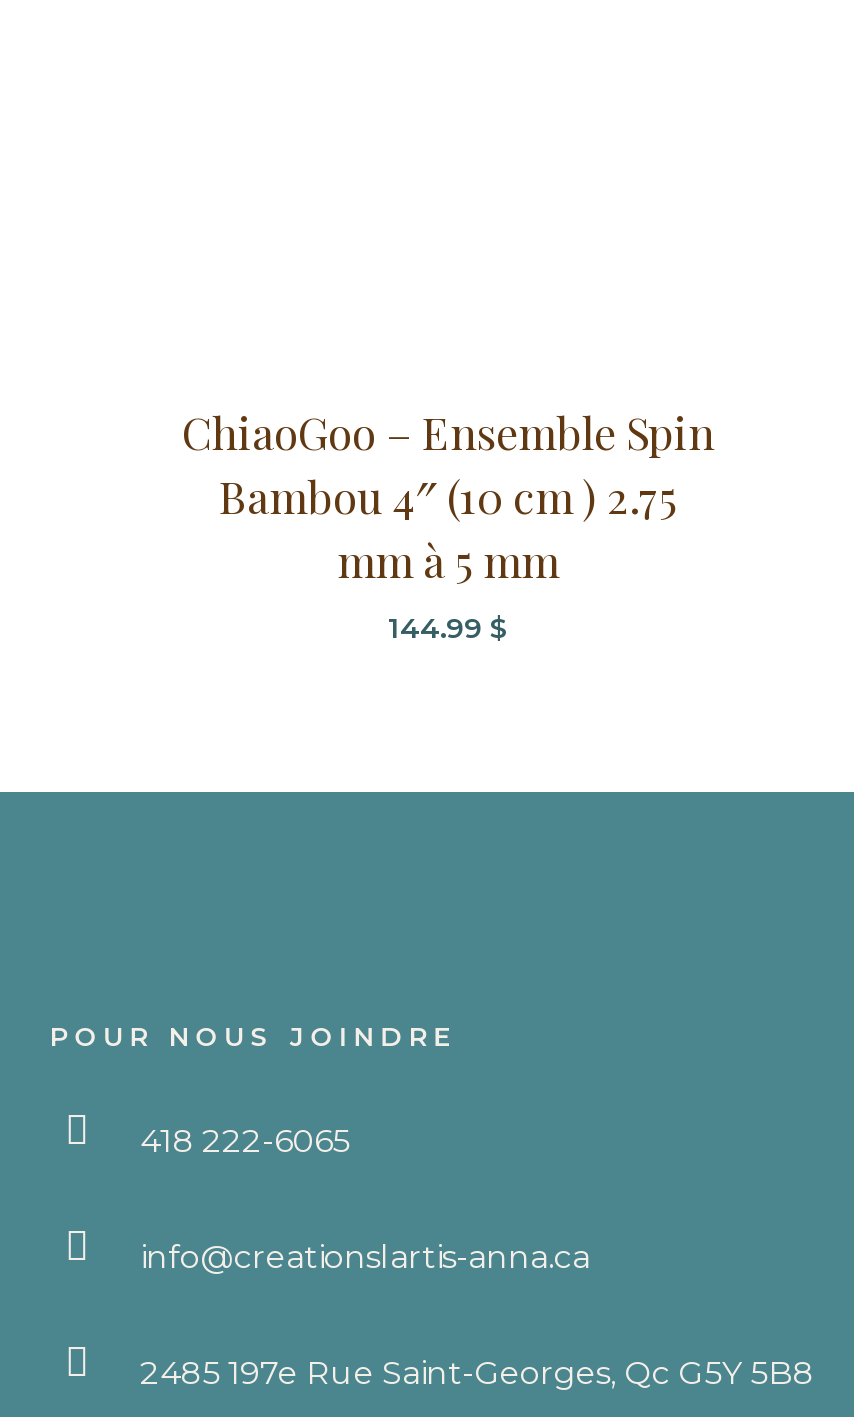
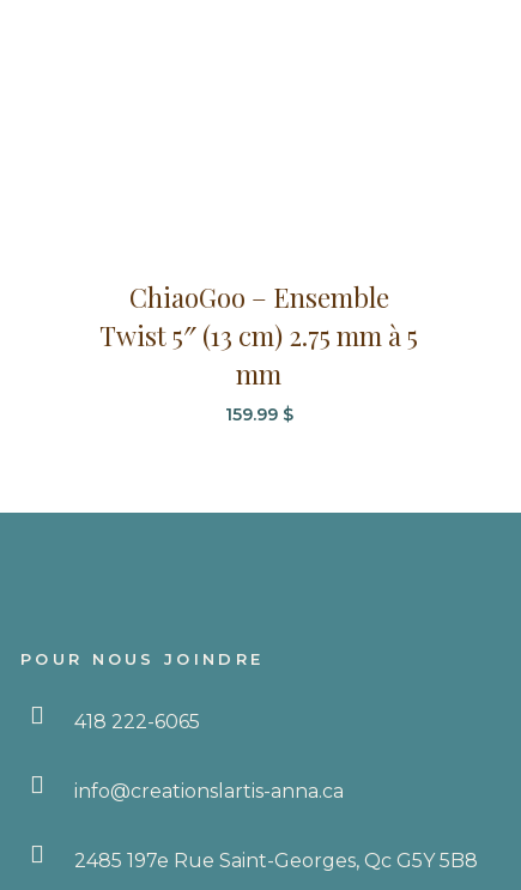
[182,402,714,646] ChiaoGoo – Ensemble Spin | Bambou 4″ (10 cm ) 2.75 | mm à 5 mm | 144.99 $ -> [99,279,418,425] ChiaoGoo – Ensemble | Twist 5″ (13 cm) 2.75 mm à 5 | mm | 159.99 $

